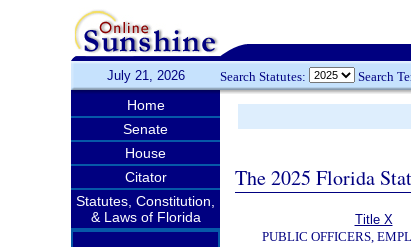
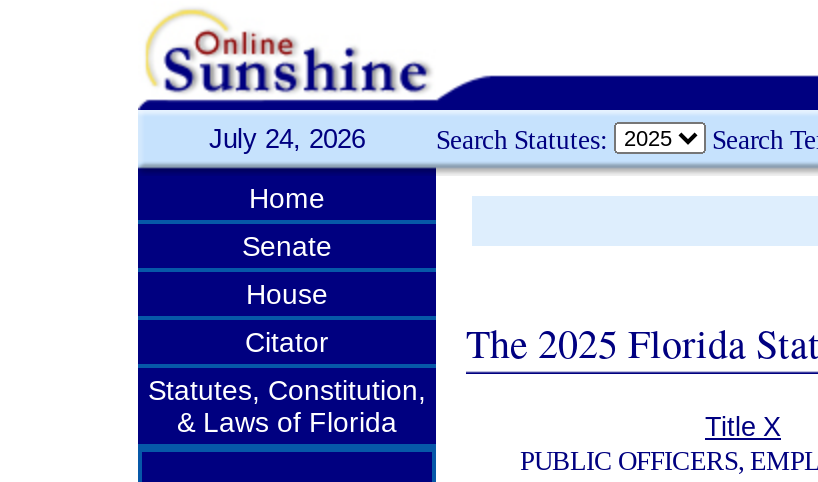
[106,68,184,83] July 21, 2026 -> [209,124,365,154] July 24, 2026

